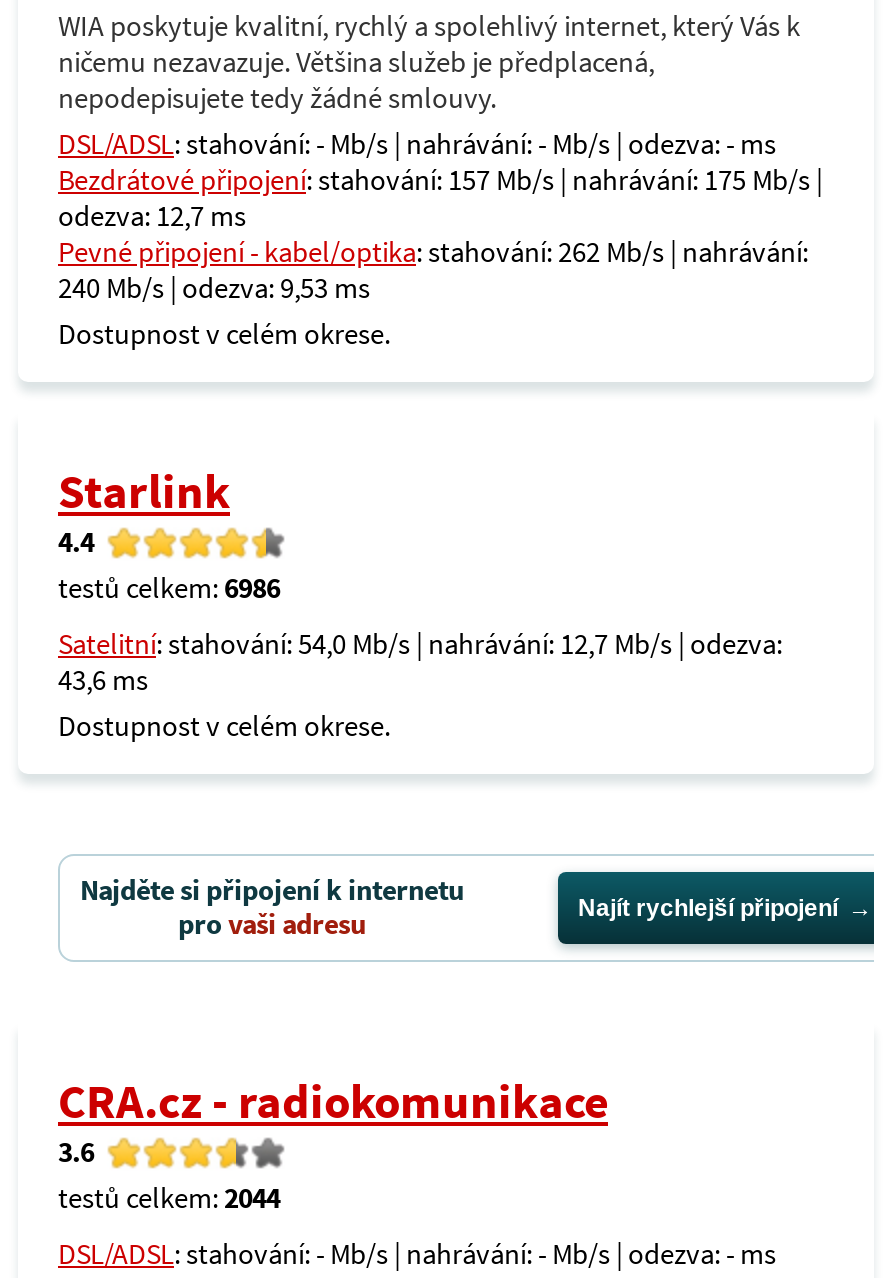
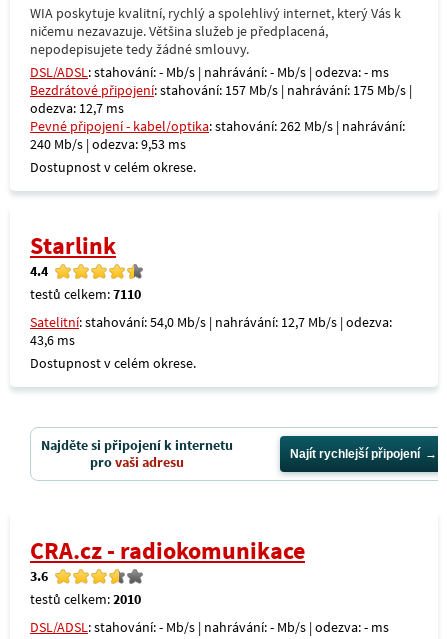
[58,570,280,606] testů celkem: 6986 -> [30,285,141,303] testů celkem: 7110
[58,1180,280,1216] testů celkem: 2044 -> [30,590,141,608] testů celkem: 2010

